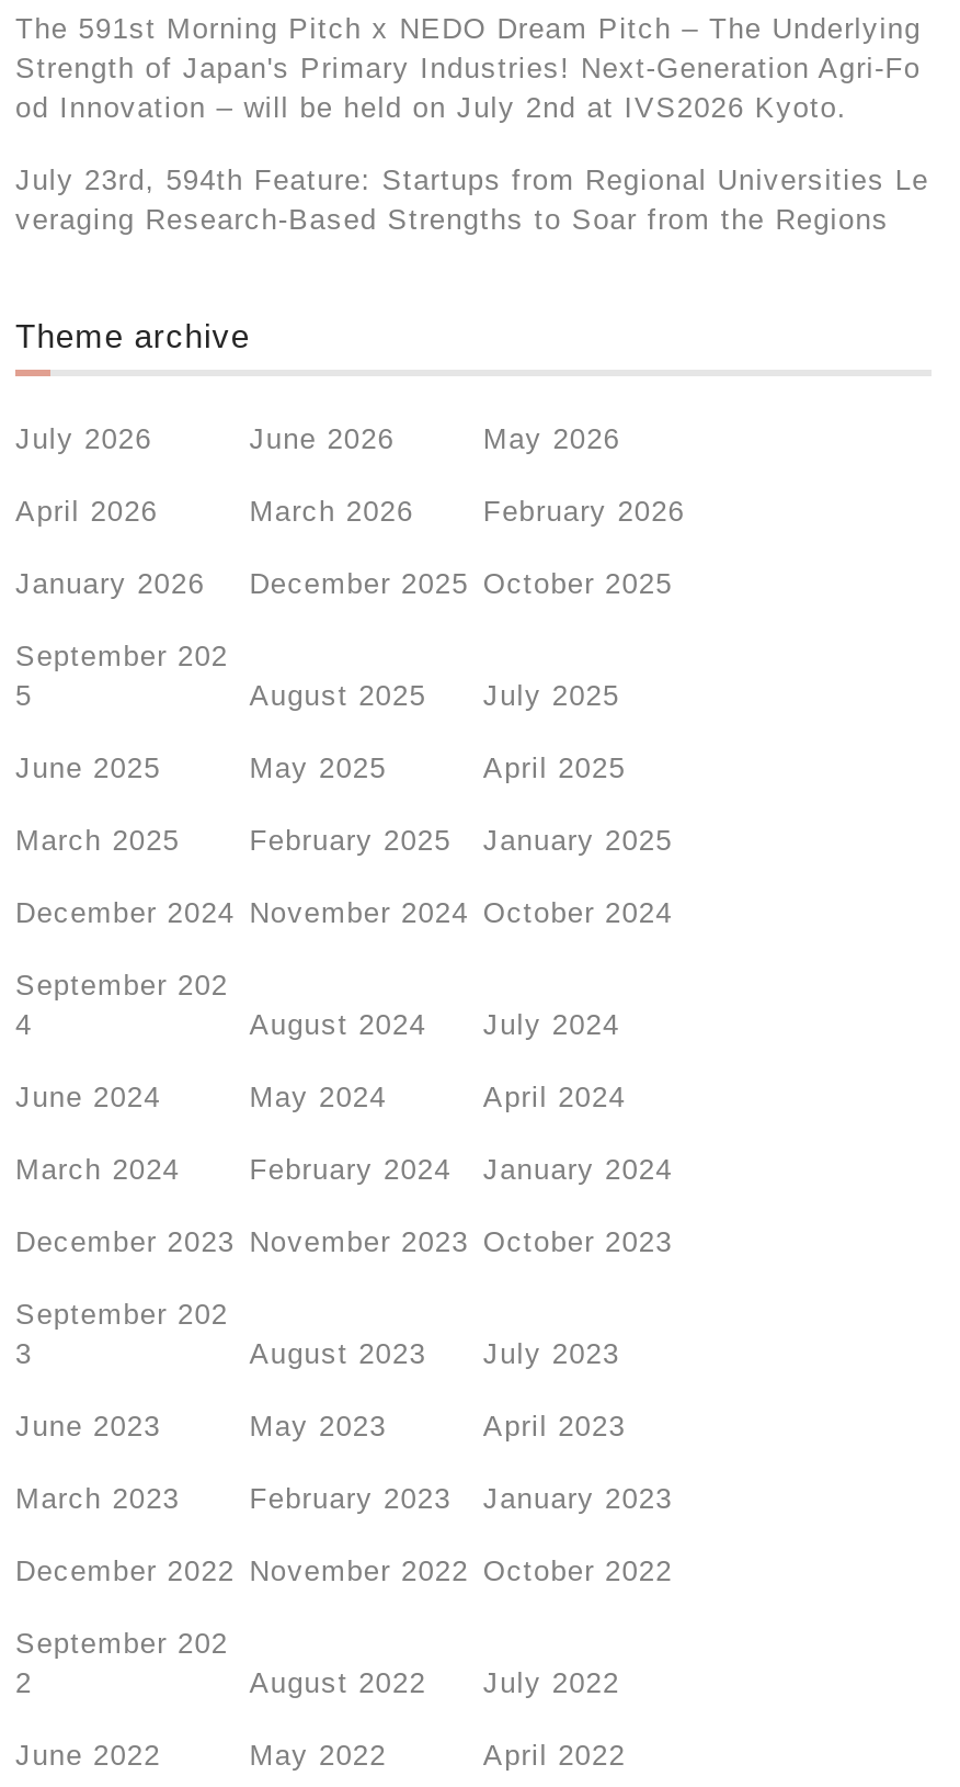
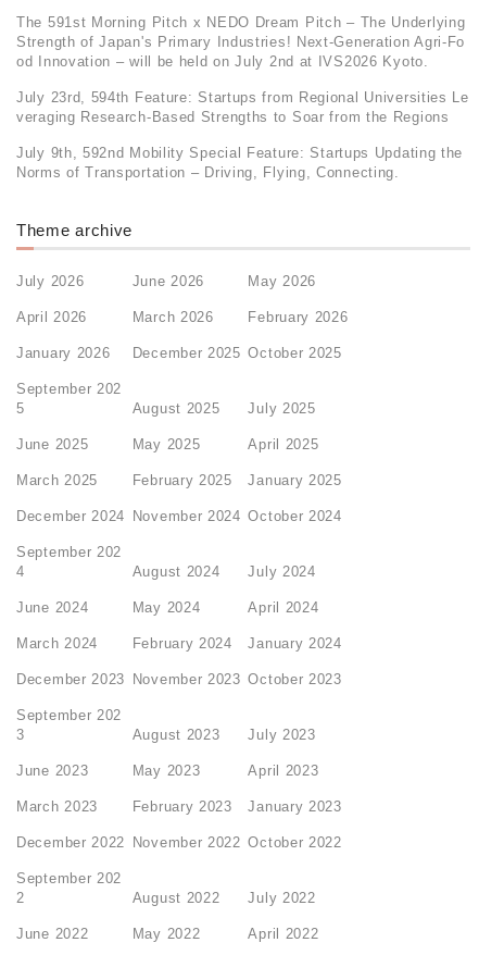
none -> [16,145,463,181] July 9th, 592nd Mobility Special Feature: Startups Updating the | Norms of Transportation – Driving, Flying, Connecting.

